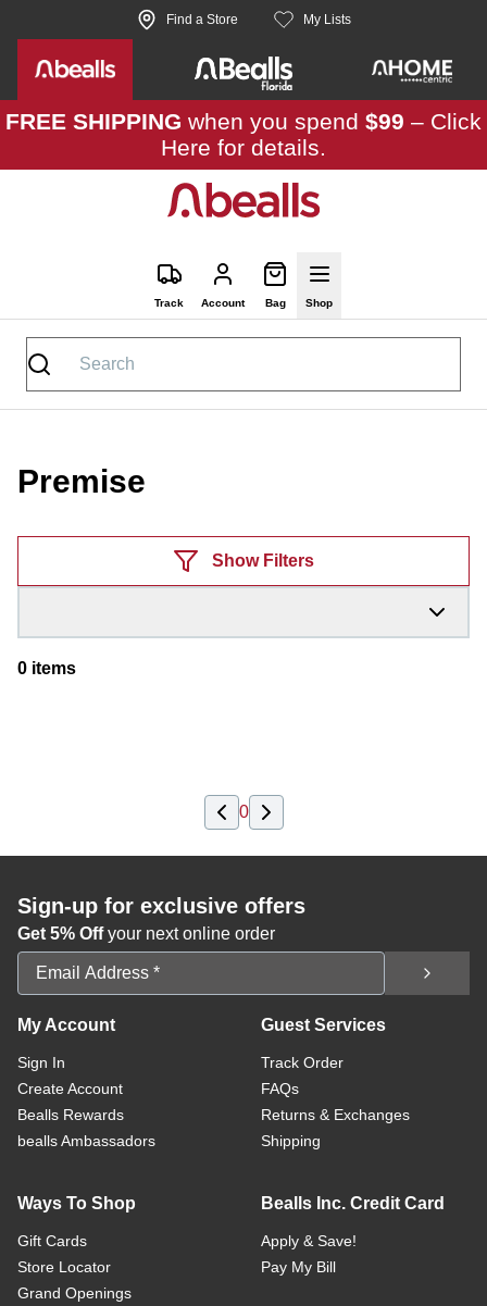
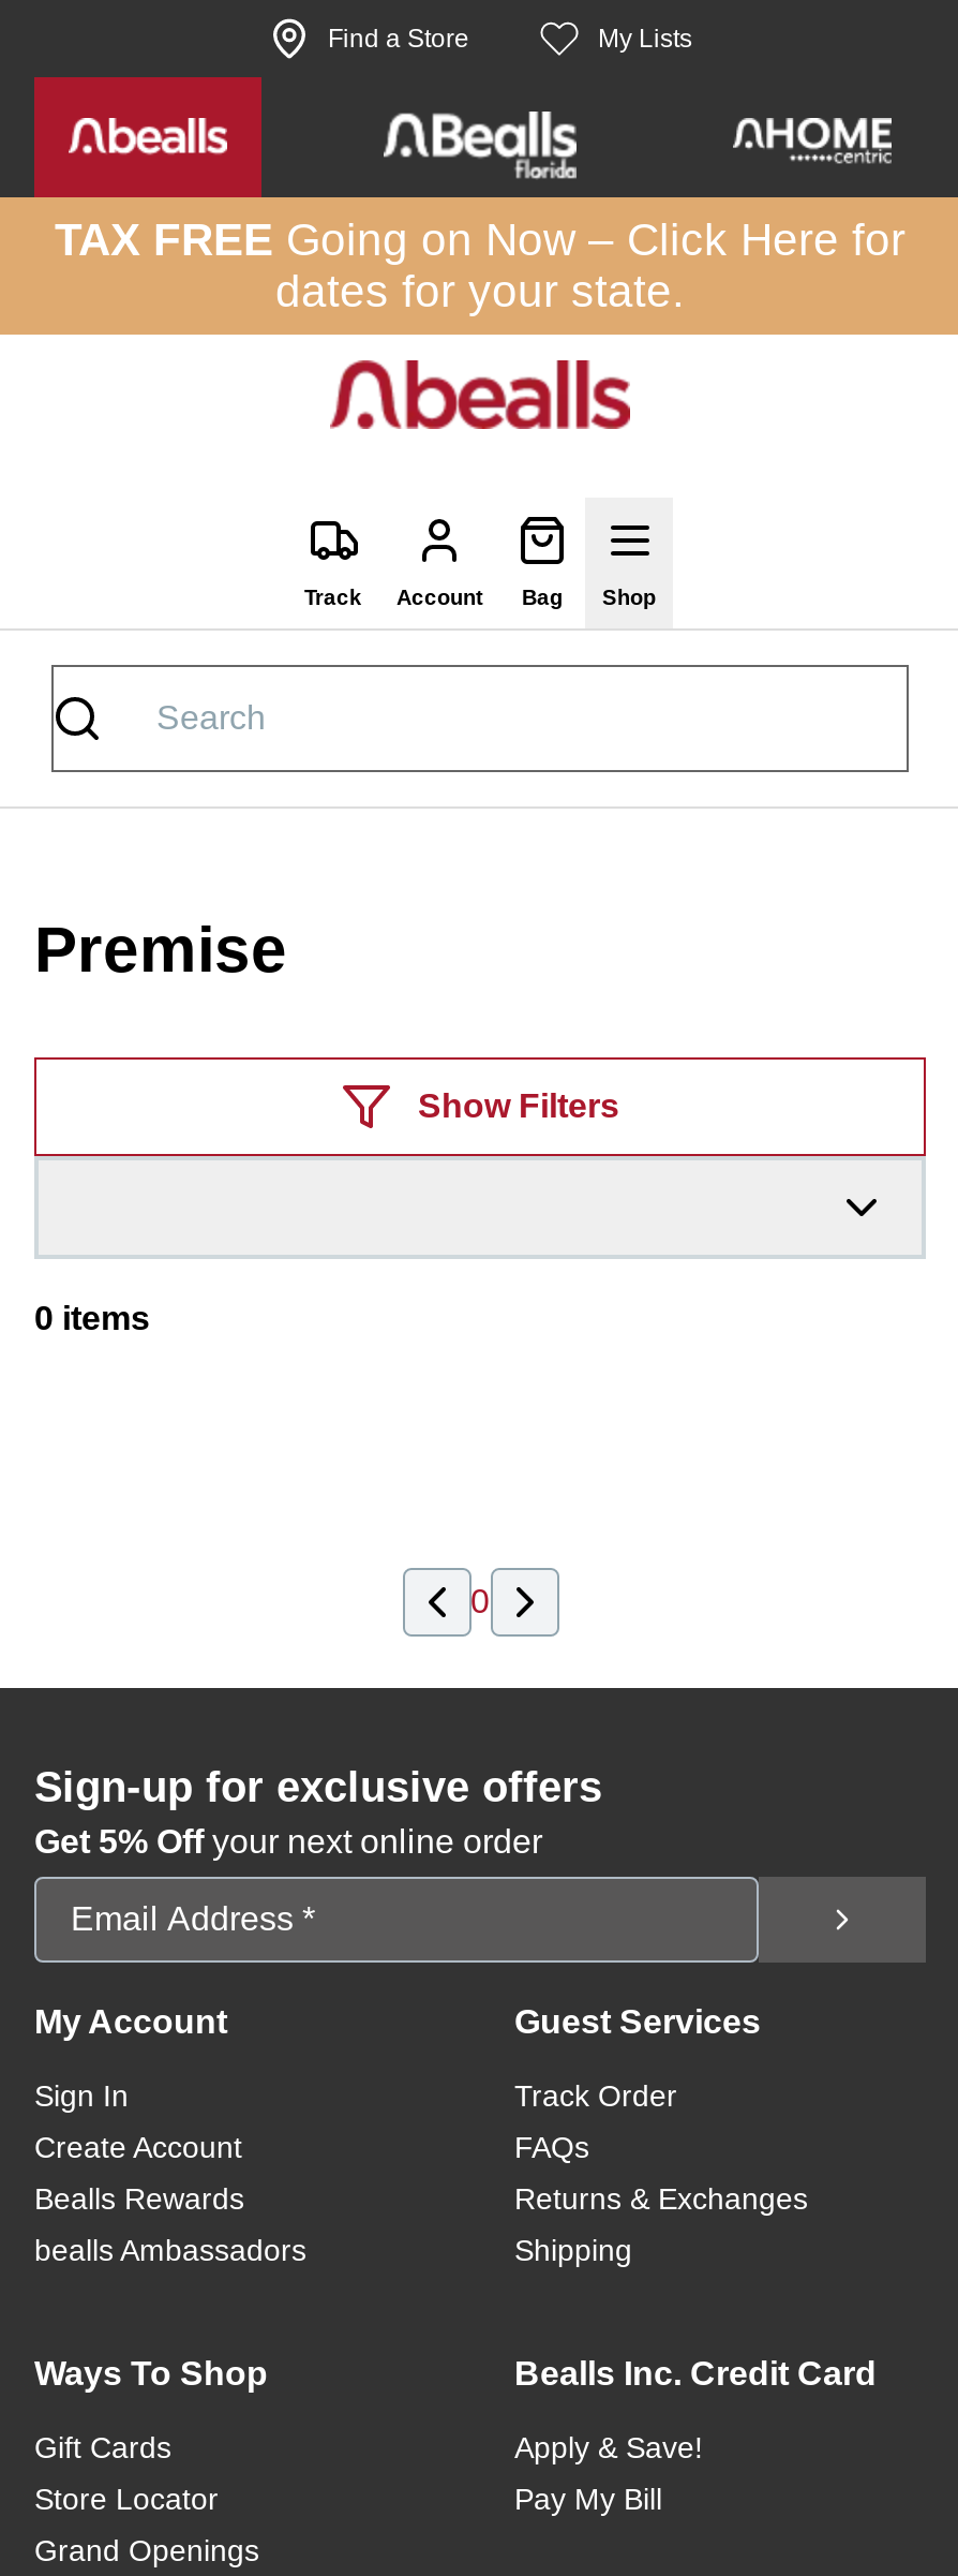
[5,109,482,160] FREE SHIPPING when you spend $99 – Click | Here for details. -> [55,214,905,315] TAX FREE Going on Now – Click Here for | dates for your state.

